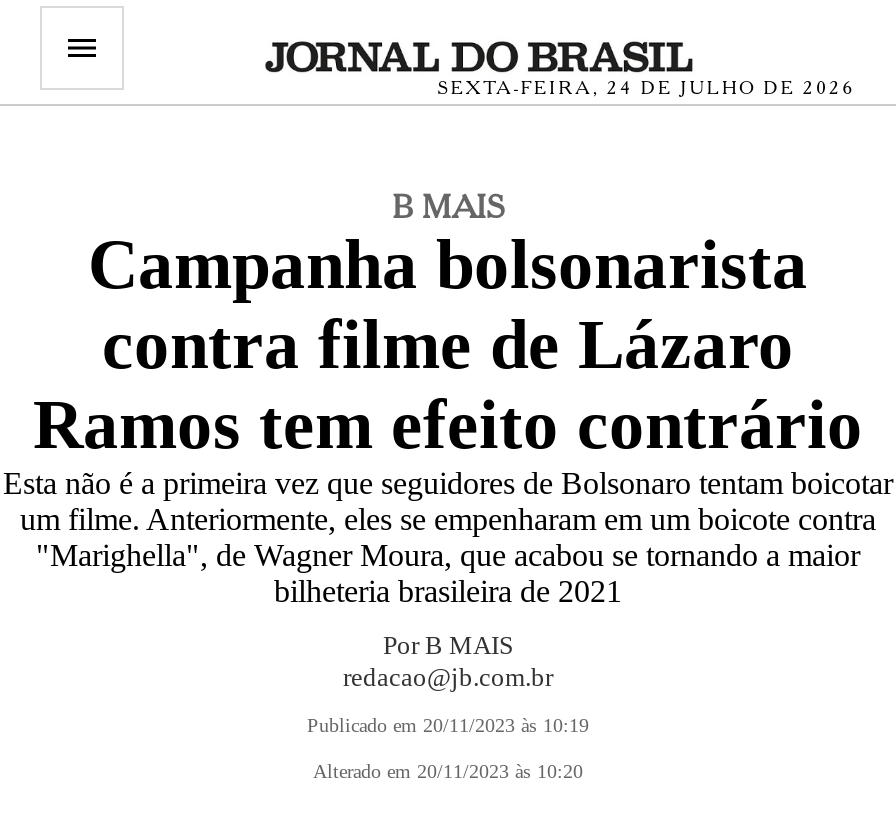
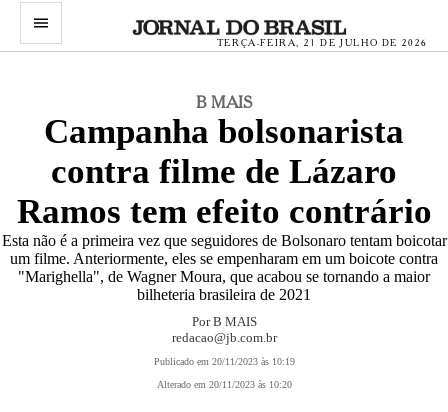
[438,76,856,98] SEXTA-FEIRA, 24 DE JULHO DE 2026 -> [217,37,428,48] TERÇA-FEIRA, 21 DE JULHO DE 2026

